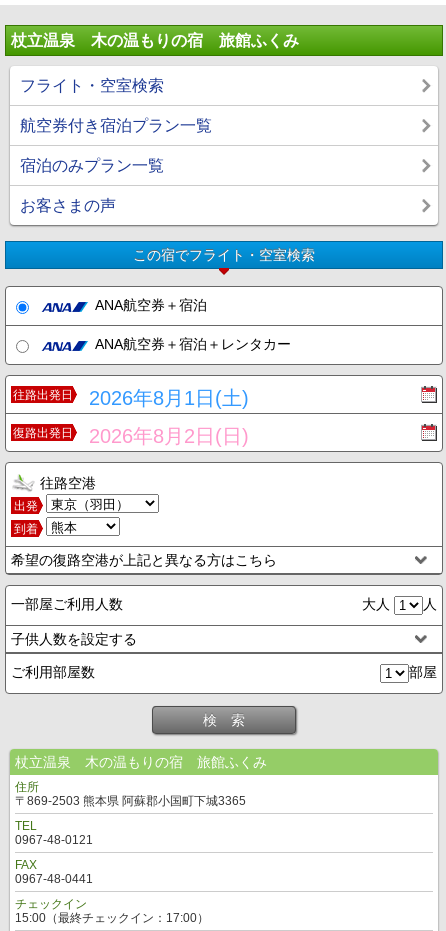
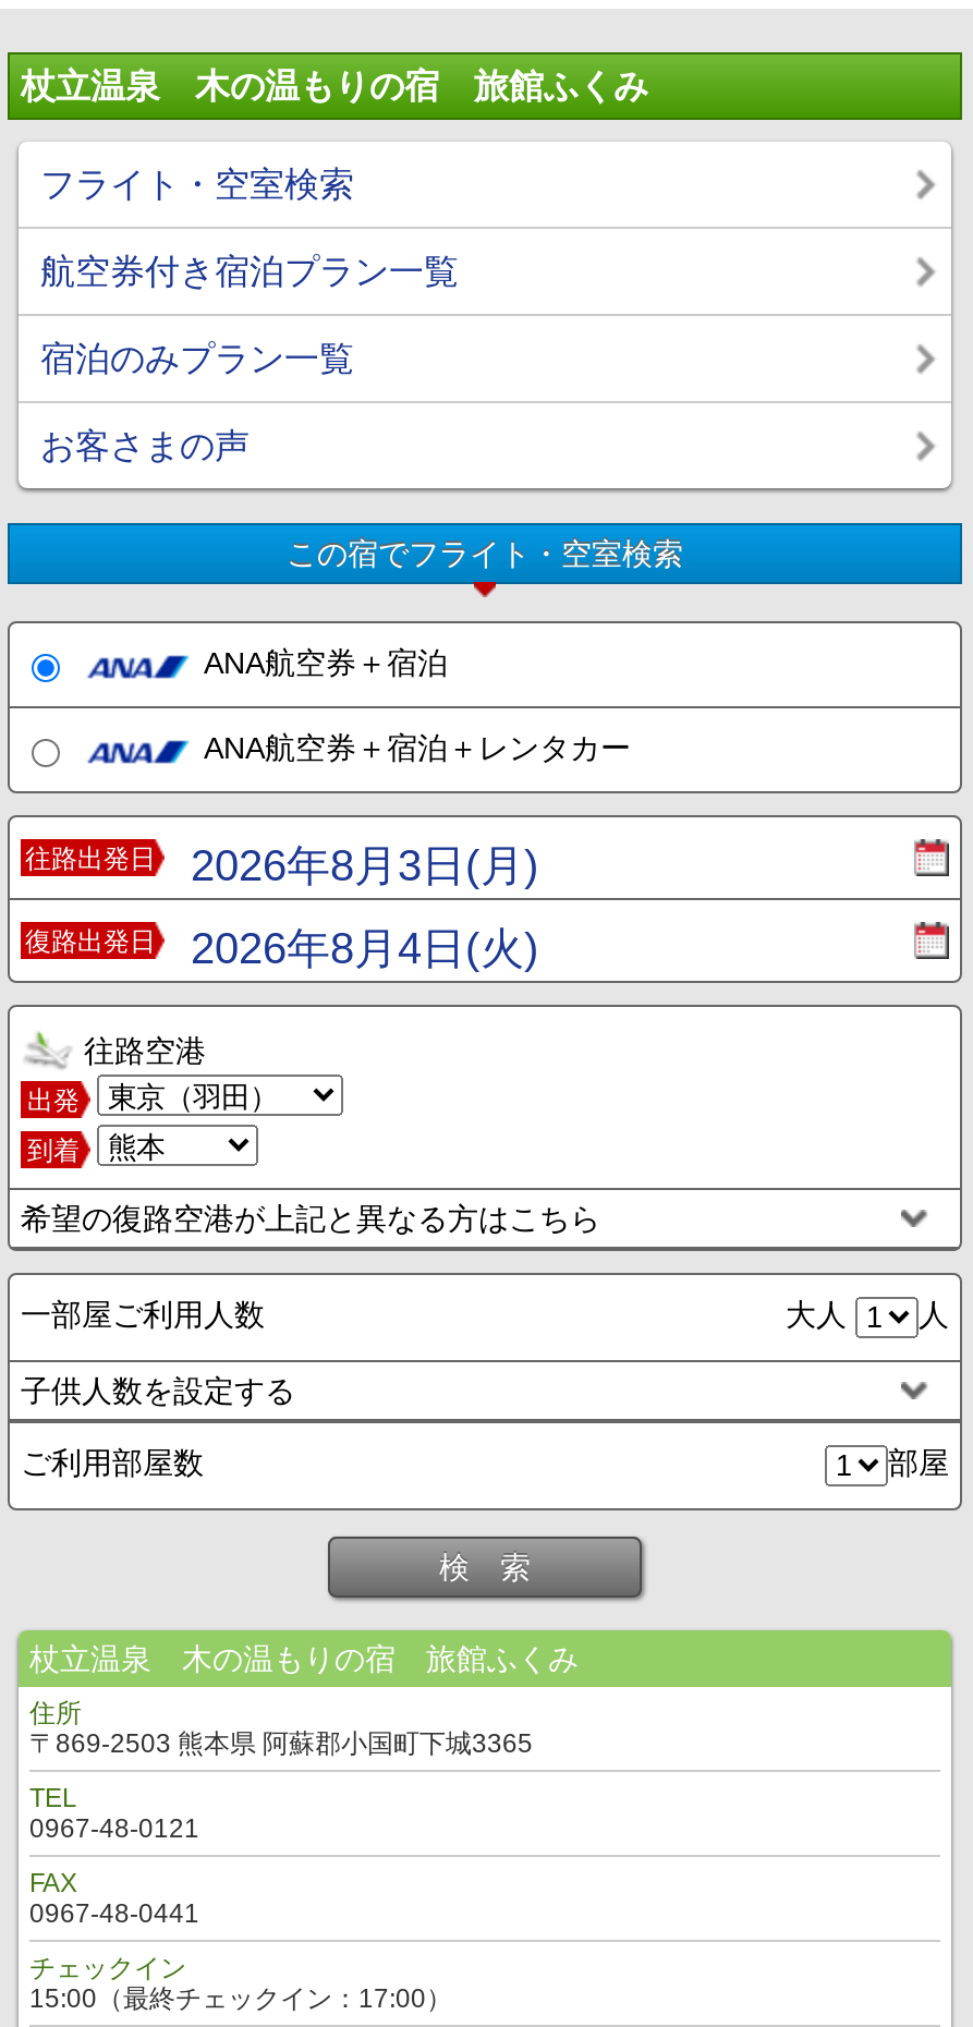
[13,387,249,409] 往路出発日 2026年8月1日(土) -> [25,841,539,889] 往路出発日 2026年8月3日(月)
[13,425,249,447] 復路出発日 2026年8月2日(日) -> [25,924,539,972] 復路出発日 2026年8月4日(火)

